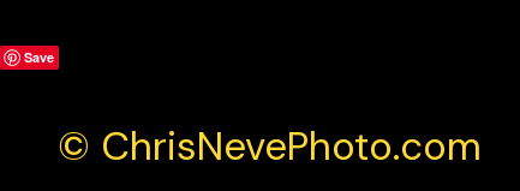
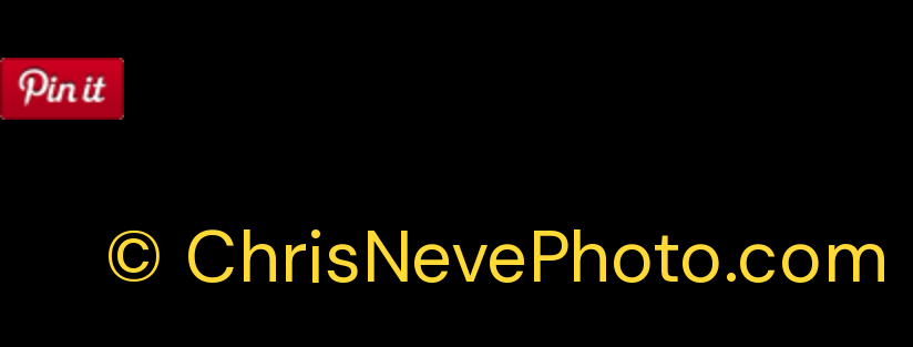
[24,48,54,66] Save -> none

